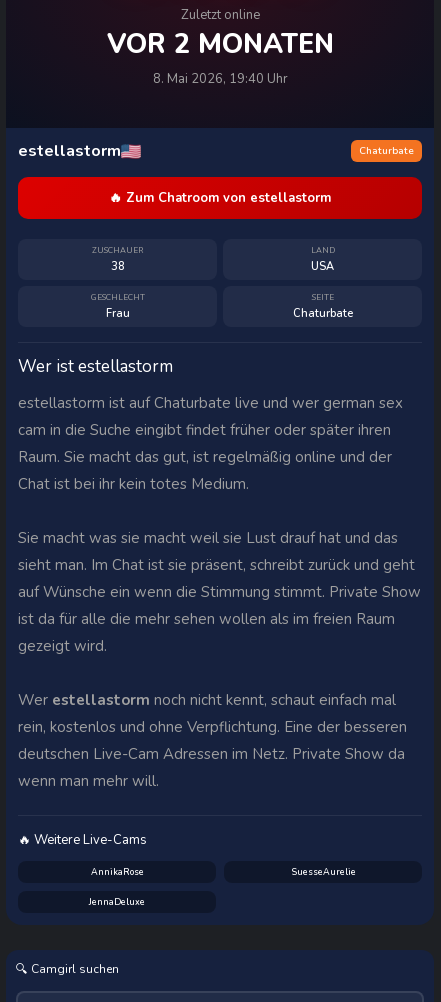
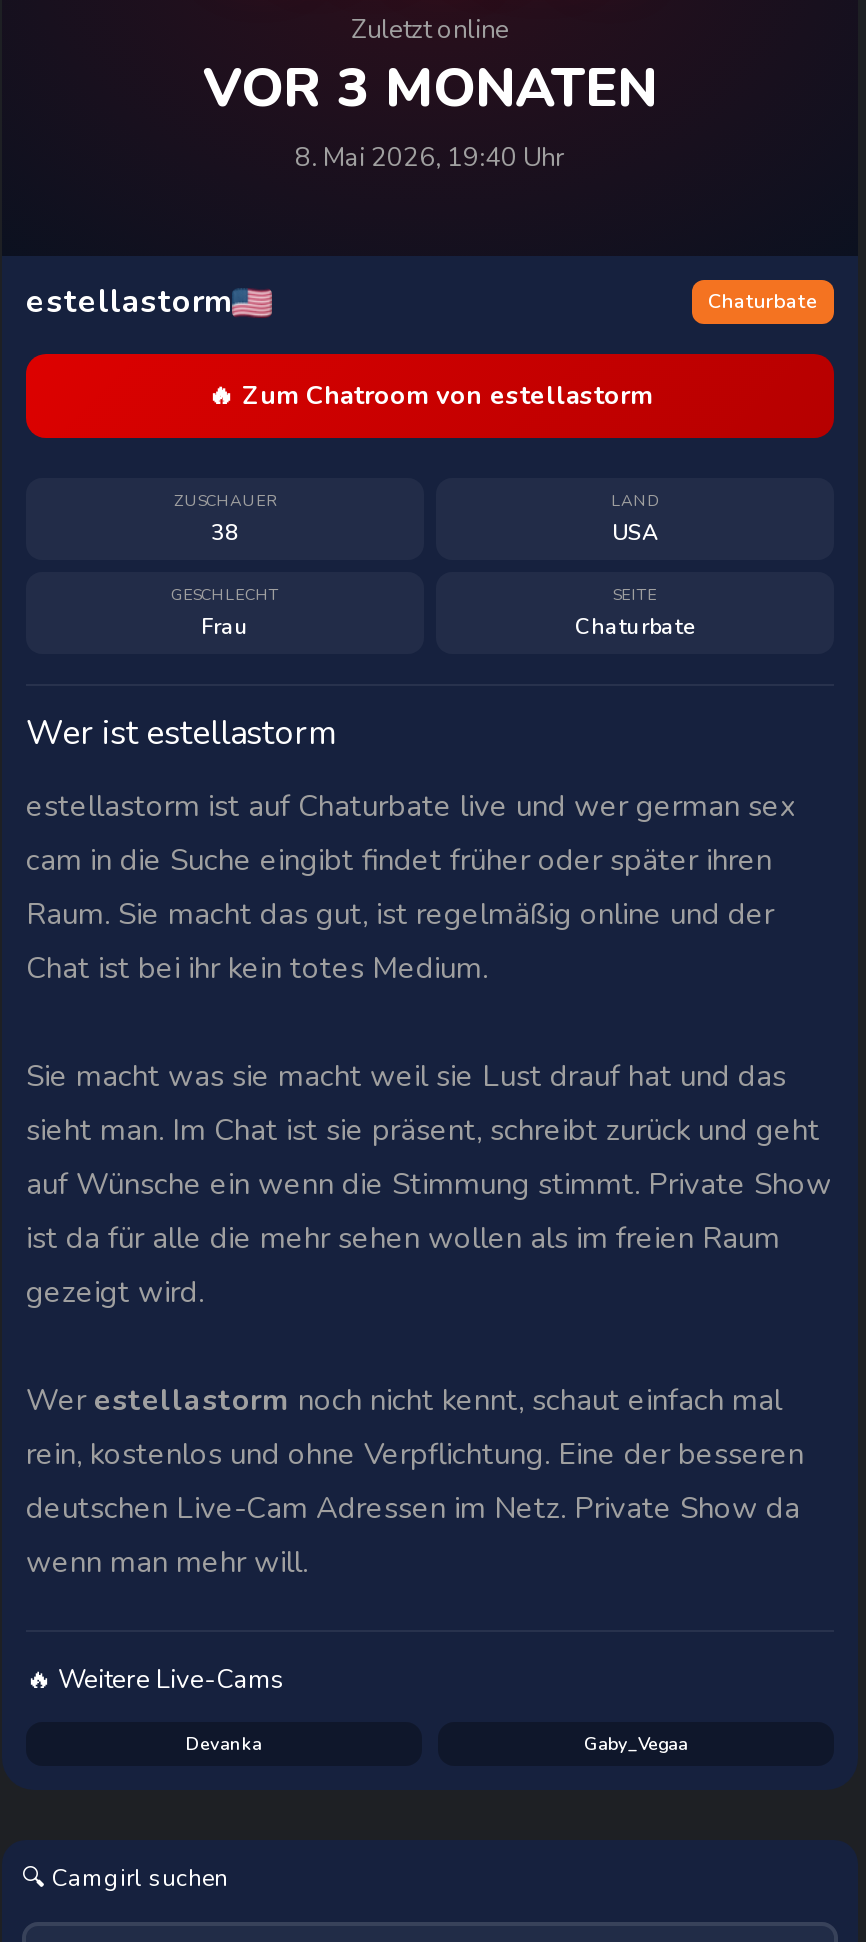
[106,26,333,62] VOR 2 MONATEN -> [203,52,657,124] VOR 3 MONATEN
[89,866,355,908] AnnikaRose | SuesseAurelie | JennaDeluxe -> [186,1732,688,1756] Devanka | Gaby_Vegaa

